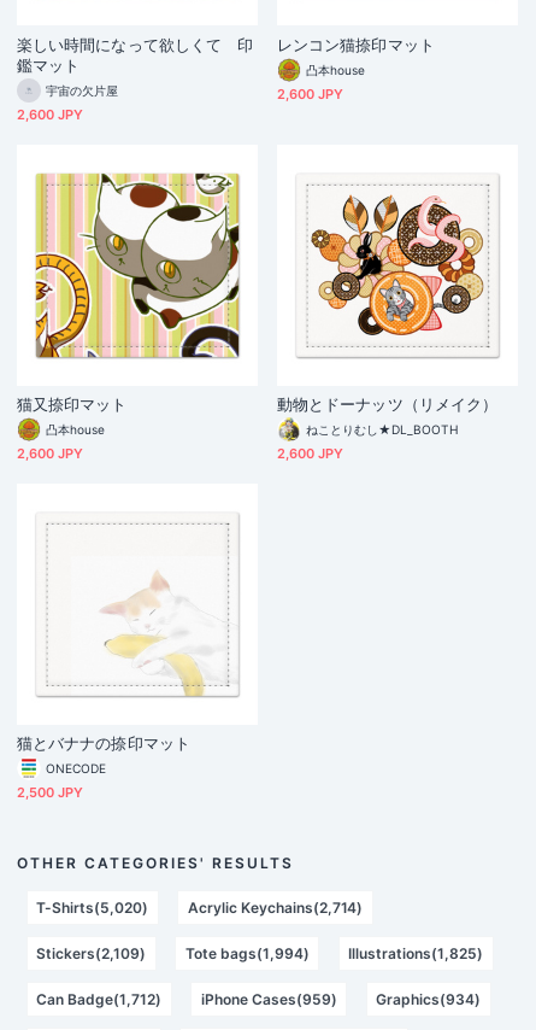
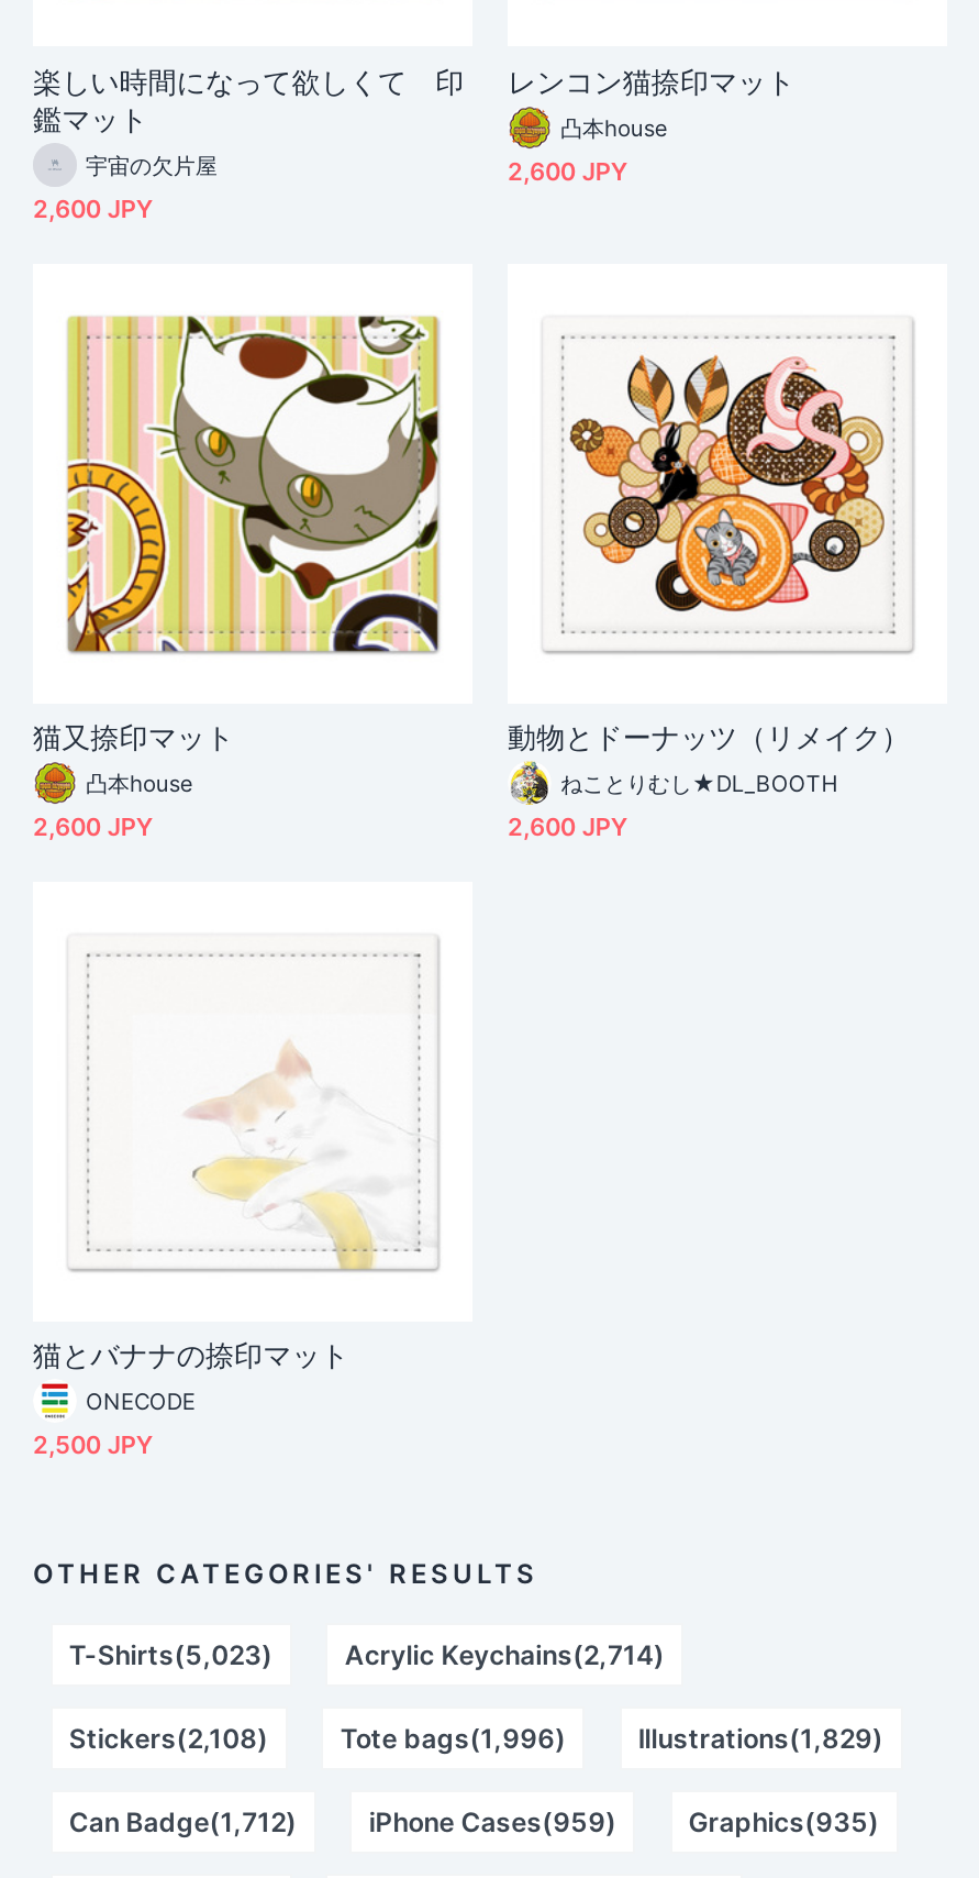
[37,898,148,916] T-Shirts(5,020) -> [69,1637,273,1670] T-Shirts(5,023)
[37,944,483,962] Stickers(2,109) | Tote bags(1,994) | Illustrations(1,825) -> [69,1721,883,1754] Stickers(2,108) | Tote bags(1,996) | Illustrations(1,829)
[376,990,481,1008] Graphics(934) -> [688,1804,879,1837] Graphics(935)

